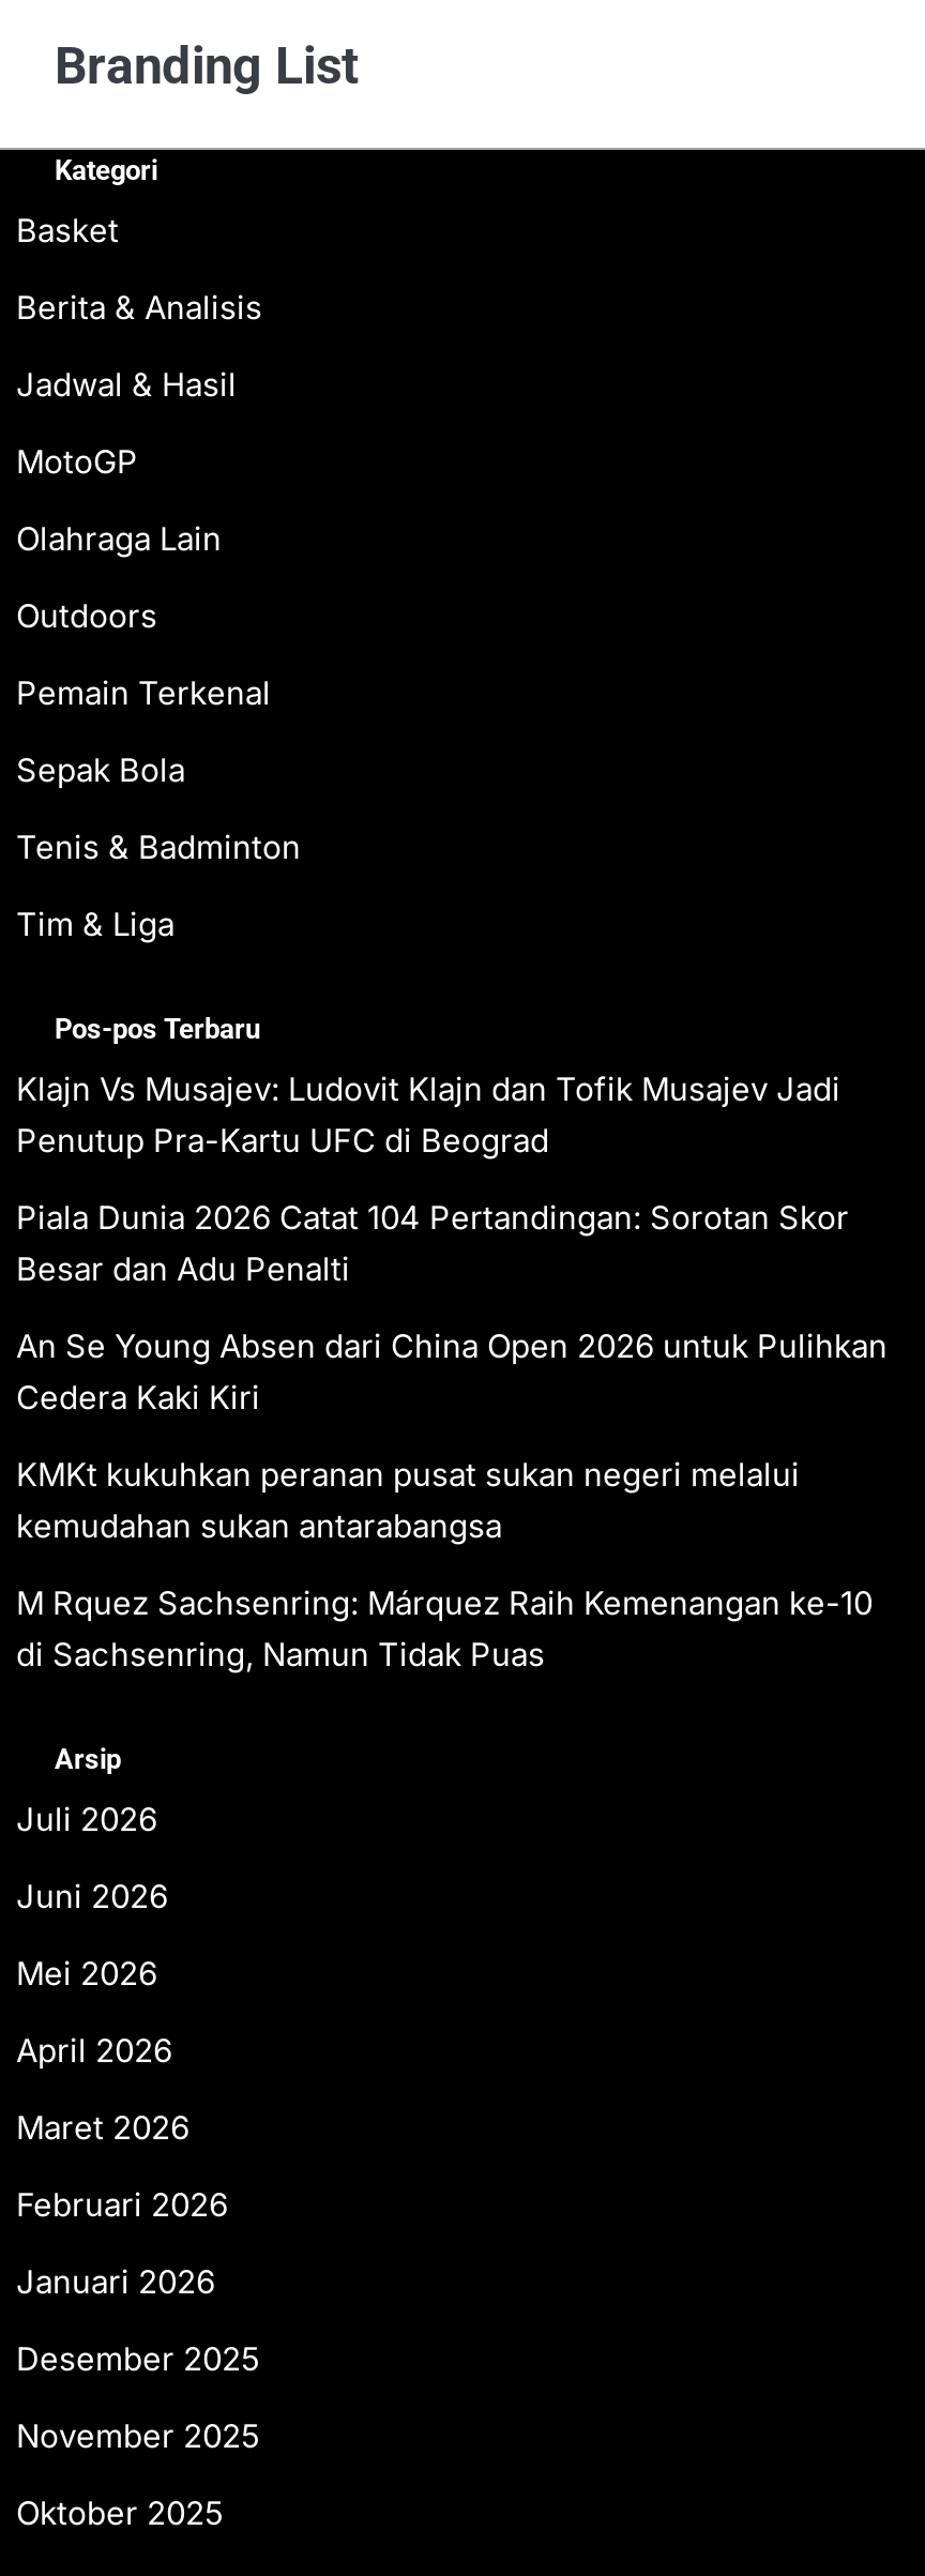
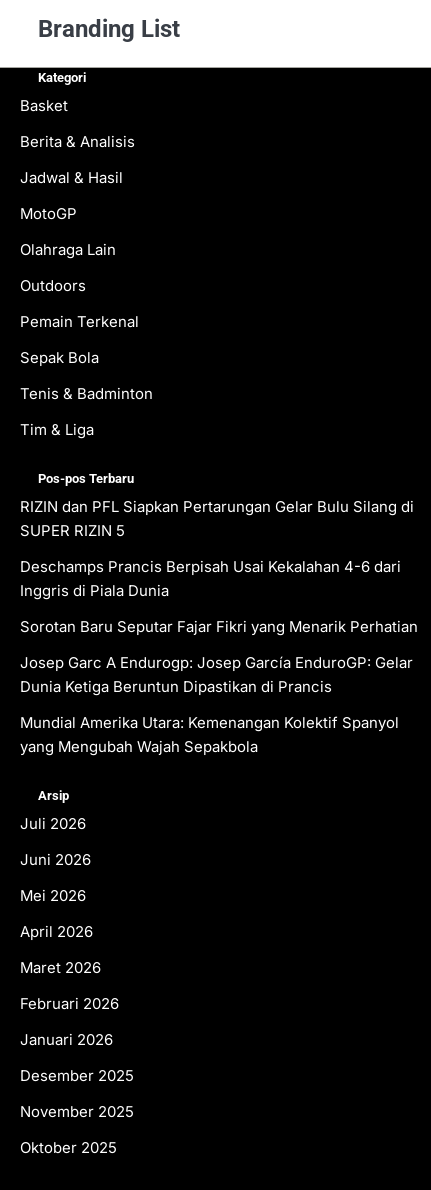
[16,1071,840,1161] Klajn Vs Musajev: Ludovit Klajn dan Tofik Musajev Jadi | Penutup Pra-Kartu UFC di Beograd -> [20,498,414,540] RIZIN dan PFL Siapkan Pertarungan Gelar Bulu Silang di | SUPER RIZIN 5
[16,1199,849,1289] Piala Dunia 2026 Catat 104 Pertandingan: Sorotan Skor | Besar dan Adu Penalti -> [20,558,401,600] Deschamps Prancis Berpisah Usai Kekalahan 4-6 dari | Inggris di Piala Dunia
[16,1328,888,1418] An Se Young Absen dari China Open 2026 untuk Pulihkan | Cedera Kaki Kiri -> [20,618,418,636] Sorotan Baru Seputar Fajar Fikri yang Menarik Perhatian
[16,1456,800,1546] KMKt kukuhkan peranan pusat sukan negeri melalui | kemudahan sukan antarabangsa -> [20,654,413,696] Josep Garc A Endurogp: Josep García EnduroGP: Gelar | Dunia Ketiga Beruntun Dipastikan di Prancis
[16,1585,873,1675] M Rquez Sachsenring: Márquez Raih Kemenangan ke-10 | di Sachsenring, Namun Tidak Puas -> [20,714,399,756] Mundial Amerika Utara: Kemenangan Kolektif Spanyol | yang Mengubah Wajah Sepakbola

